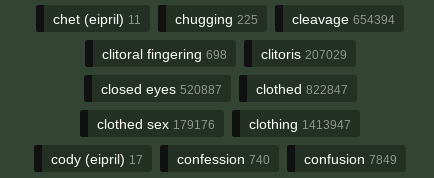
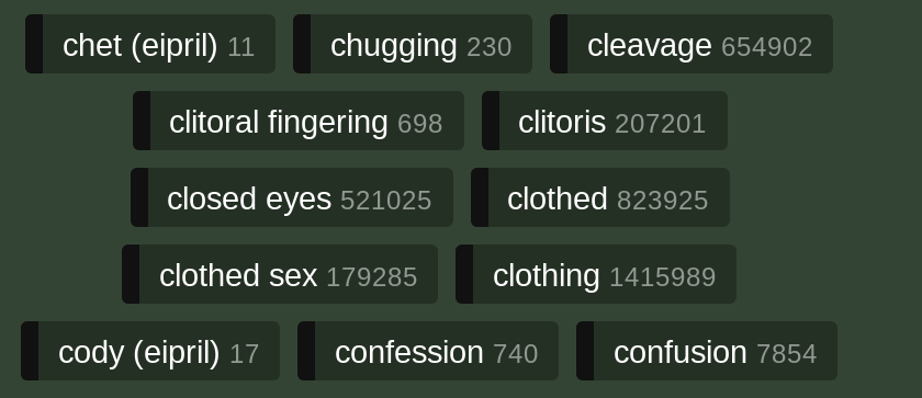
[175,10,258,26] chugging 225 -> [330,26,513,61] chugging 230
[292,10,395,26] cleavage 654394 -> [587,26,813,61] cleavage 654902
[260,45,346,61] clitoris 207029 -> [518,103,707,138] clitoris 207201
[100,80,221,96] closed eyes 520887 -> [167,180,432,215] closed eyes 521025
[255,80,347,96] clothed 822847 -> [507,180,709,215] clothed 823925
[97,115,215,131] clothed sex 179176 -> [159,257,418,292] clothed sex 179285
[249,115,351,131] clothing 1413947 -> [493,257,717,292] clothing 1415989
[304,150,397,166] confusion 7849 -> [614,333,818,368] confusion 7854

